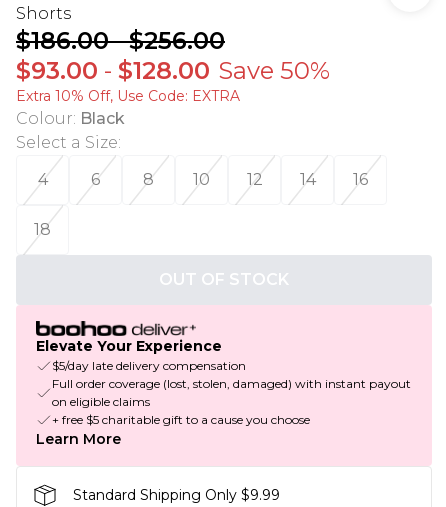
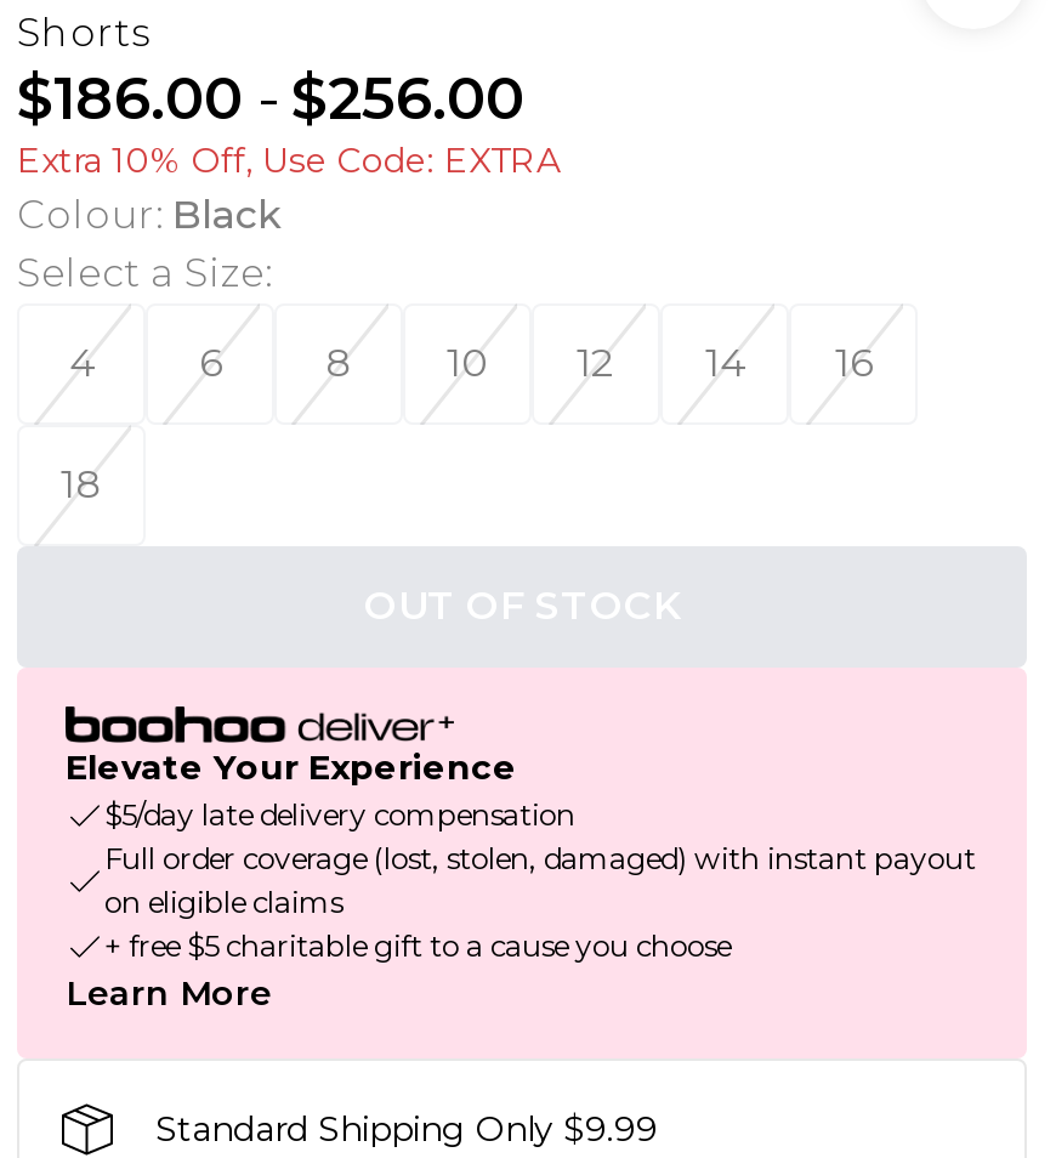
[16,56,330,85] $93.00 - $128.00 Save 50% -> none

